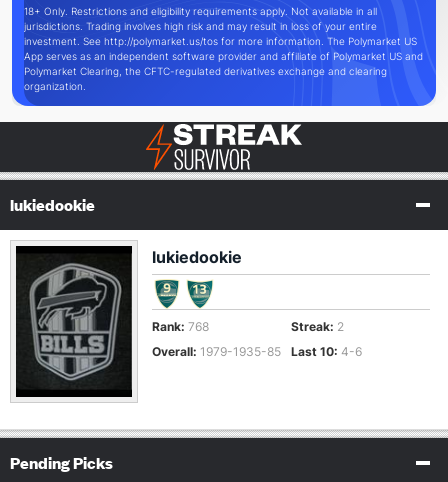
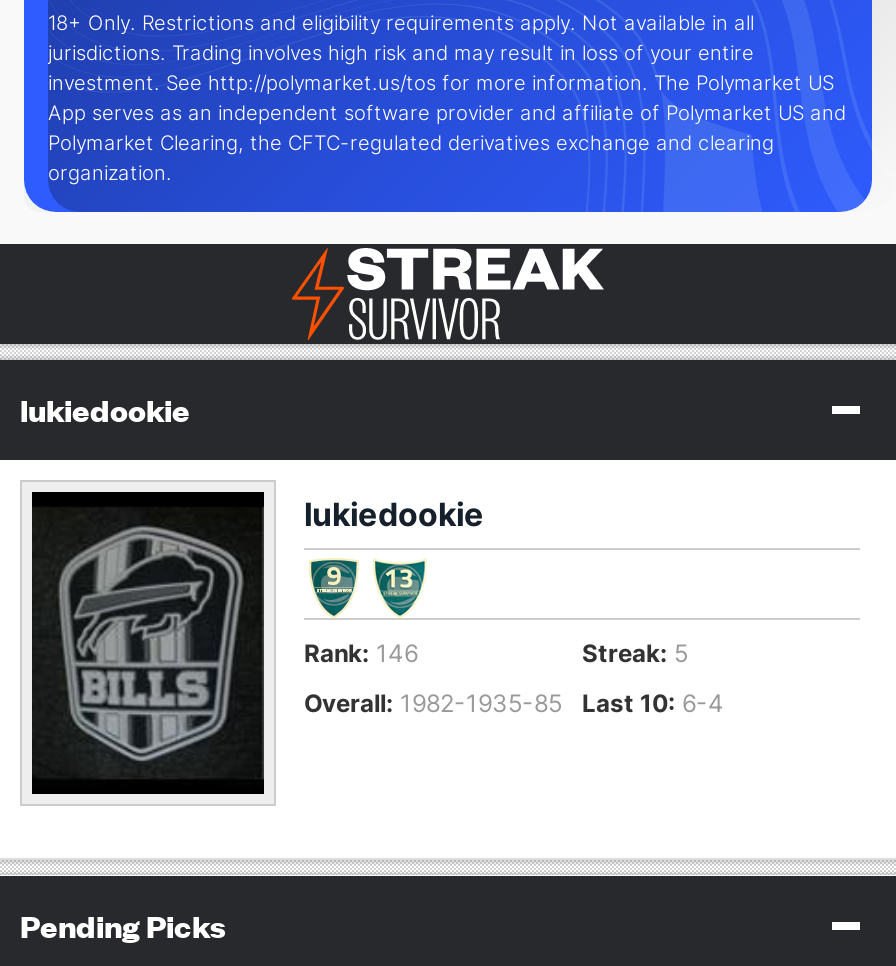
[152,319,209,334] Rank: 768 -> [304,638,418,668] Rank: 146
[291,319,344,334] Streak: 2 -> [582,638,688,668] Streak: 5
[152,344,281,359] Overall: 1979-1935-85 -> [304,688,562,718] Overall: 1982-1935-85
[291,344,362,359] Last 10: 4-6 -> [582,688,724,718] Last 10: 6-4

